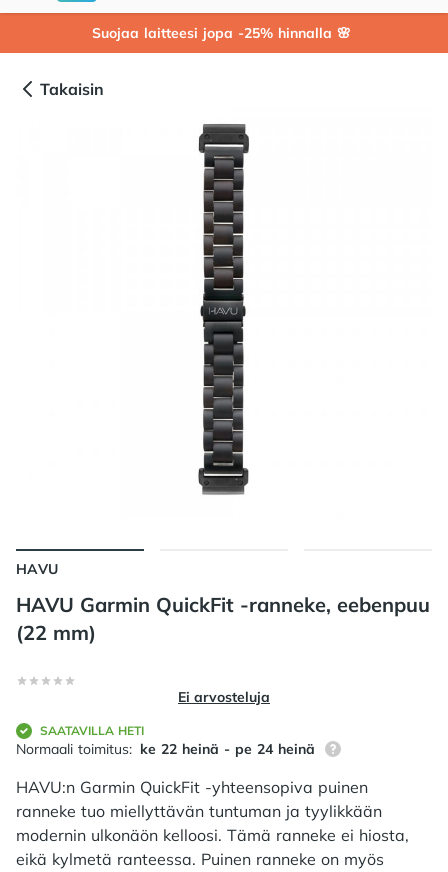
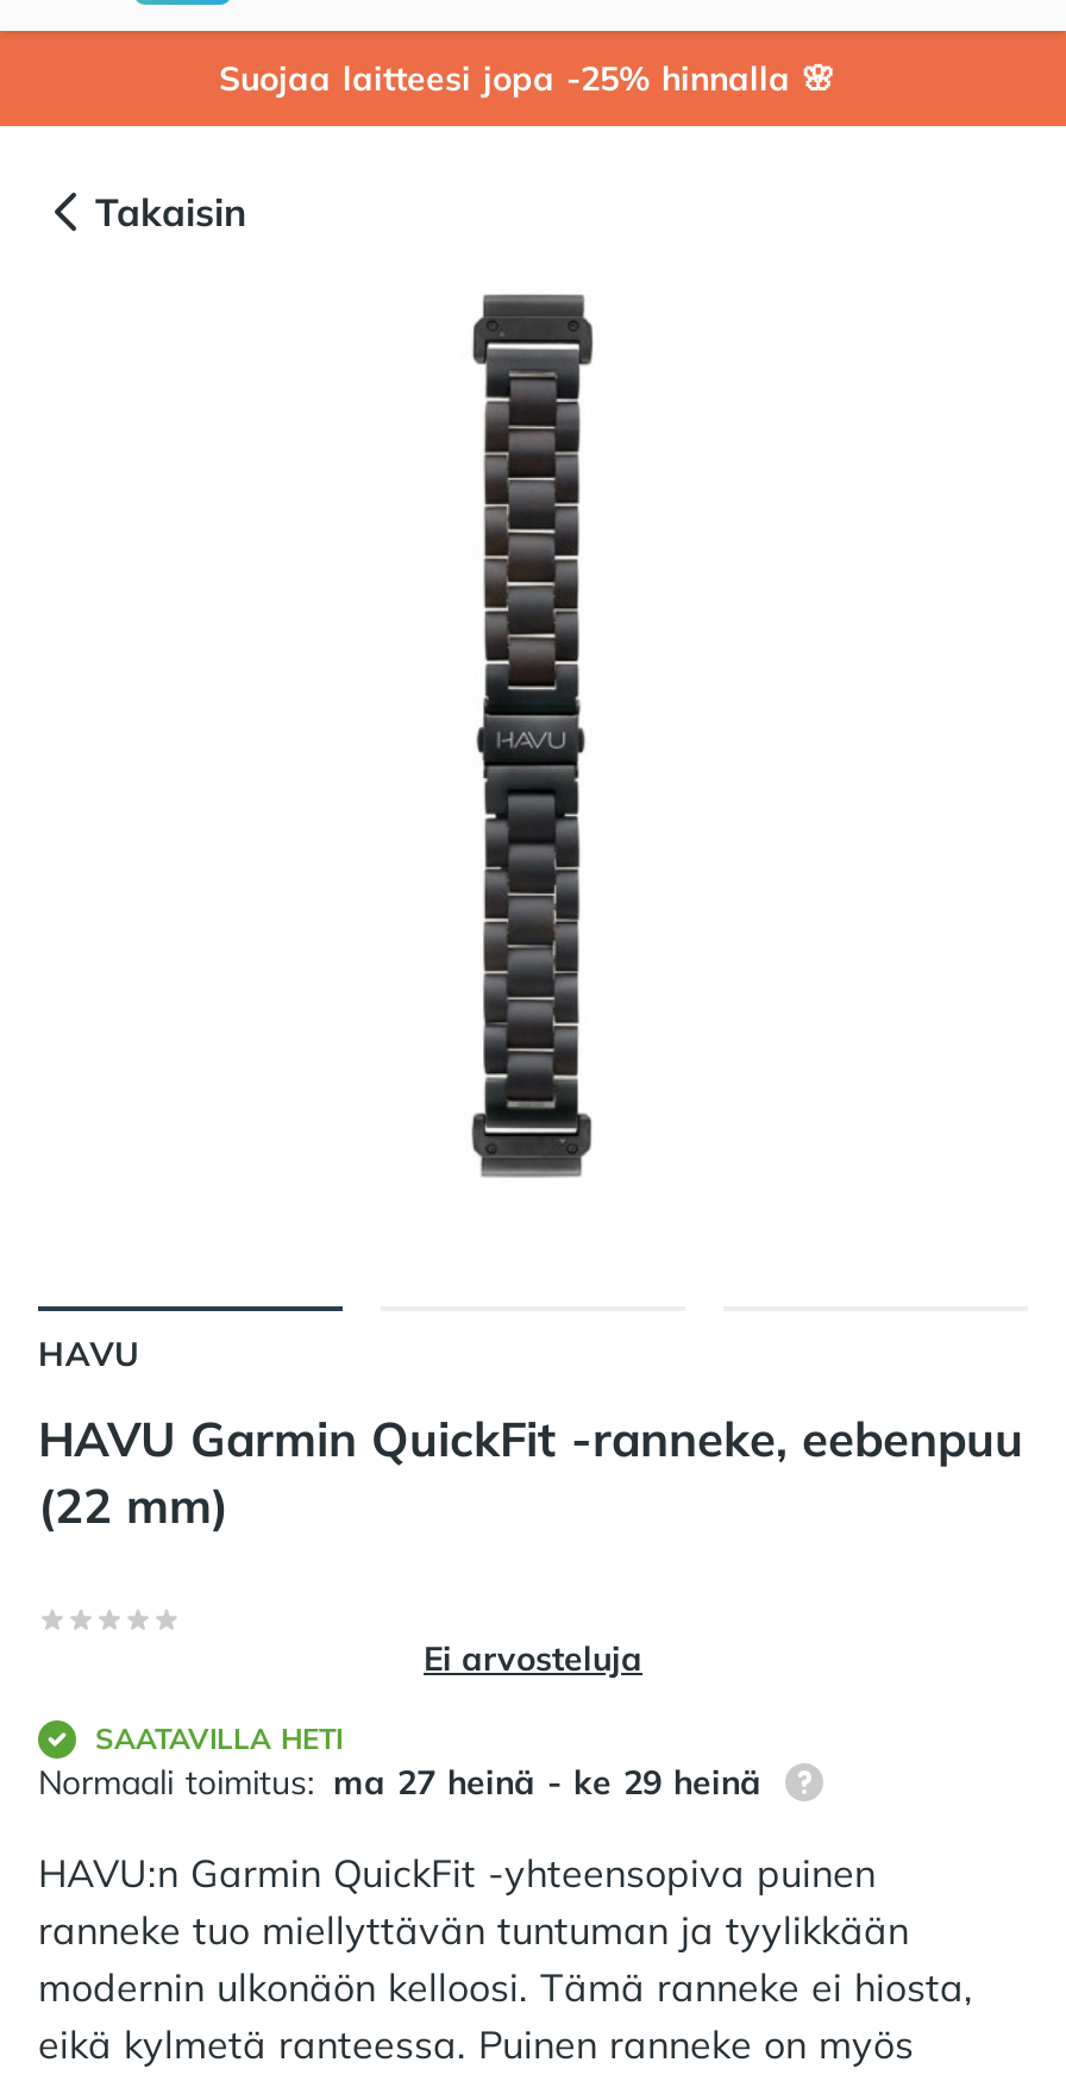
[16,740,315,758] Normaali toimitus: ke 22 heinä - pe 24 heinä -> [38,1761,761,1804] Normaali toimitus: ma 27 heinä - ke 29 heinä

